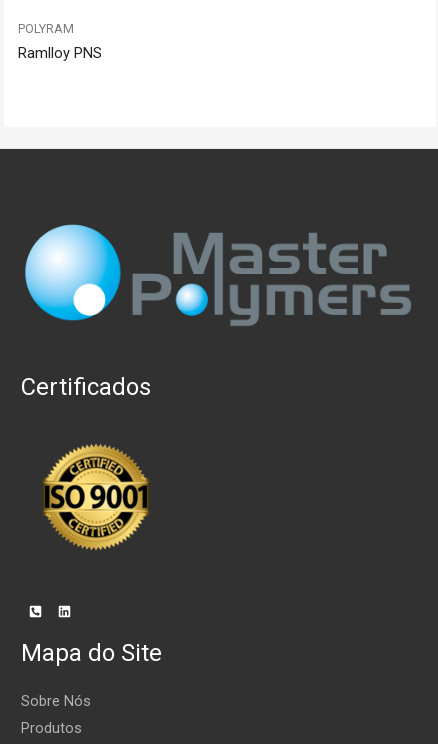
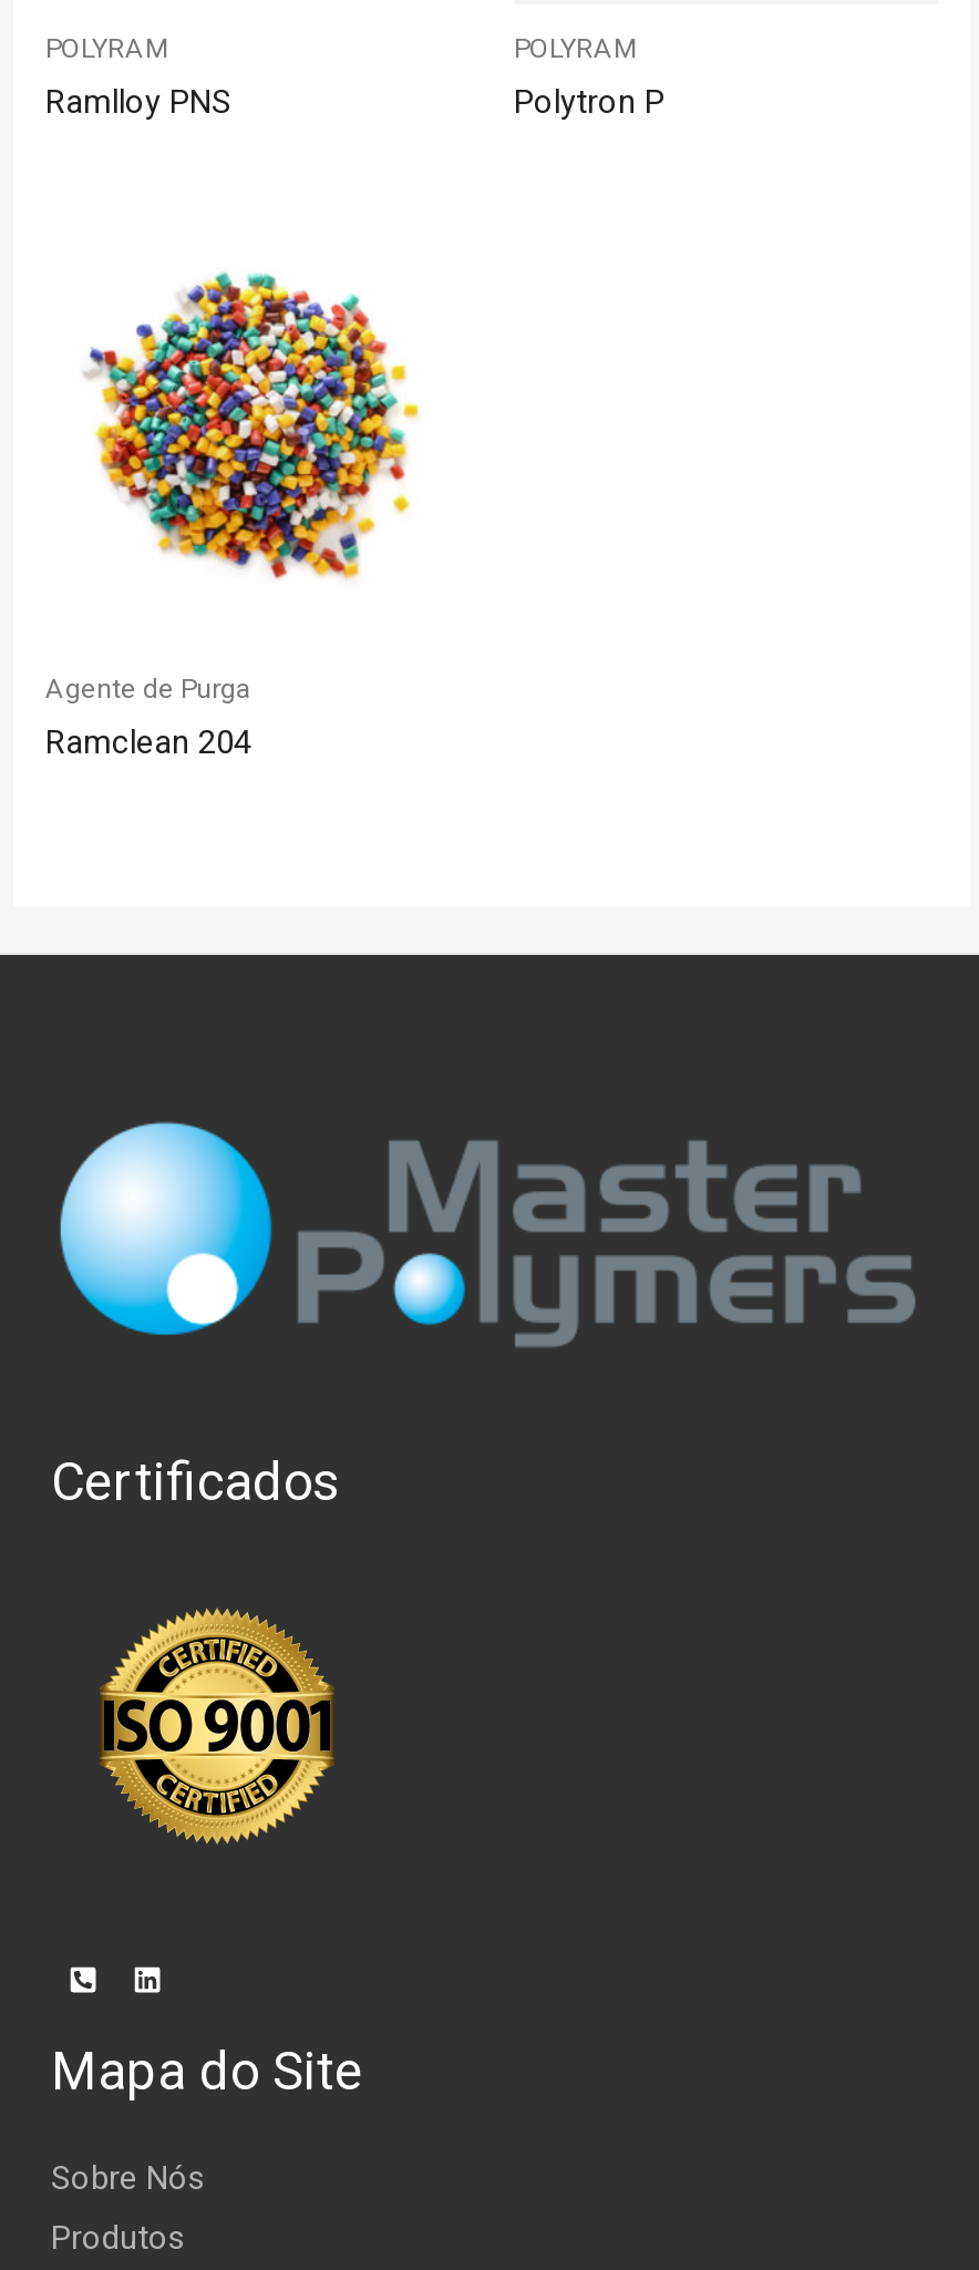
none -> [514,31,664,123] POLYRAM | Polytron P
none -> [45,672,251,763] Agente de Purga | Ramclean 204
none -> [84,273,421,581] [image]

